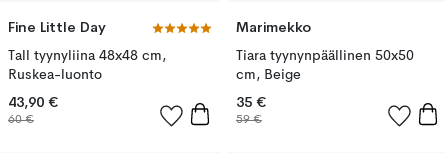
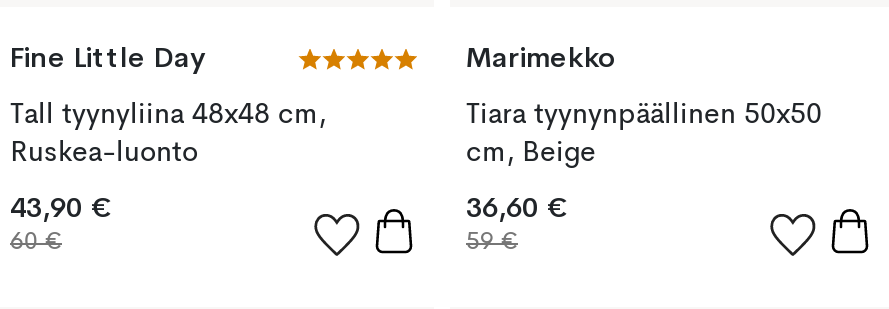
[236,93,267,111] 35 € -> [466,189,568,225] 36,60 €

